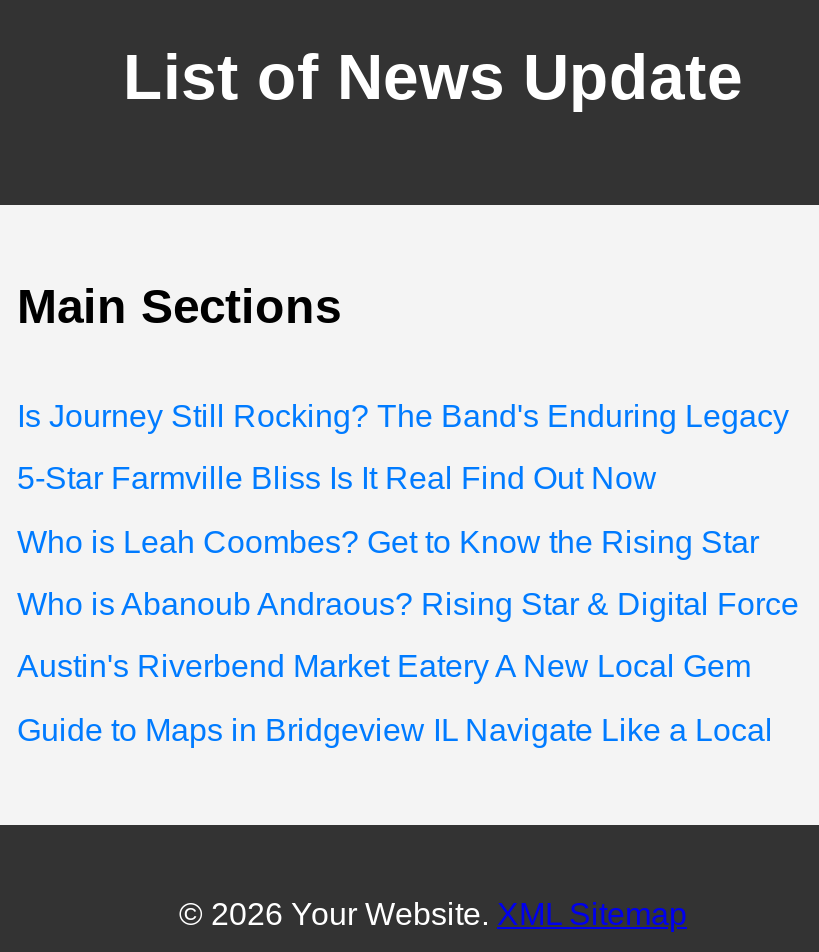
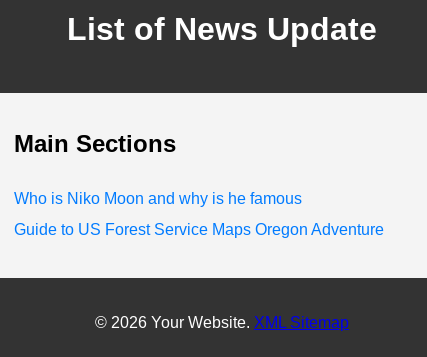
[17,399,799,747] Is Journey Still Rocking? The Band's Enduring Legacy | 5-Star Farmville Bliss Is It Real Find Out Now | Who is Leah Coombes? Get to Know the Rising Star | Who is Abanoub Andraous? Rising Star & Digital Force | Austin's Riverbend Market Eatery A New Local Gem | Guide to Maps in Bridgeview IL Navigate Like a Local -> [14,190,384,238] Who is Niko Moon and why is he famous | Guide to US Forest Service Maps Oregon Adventure

